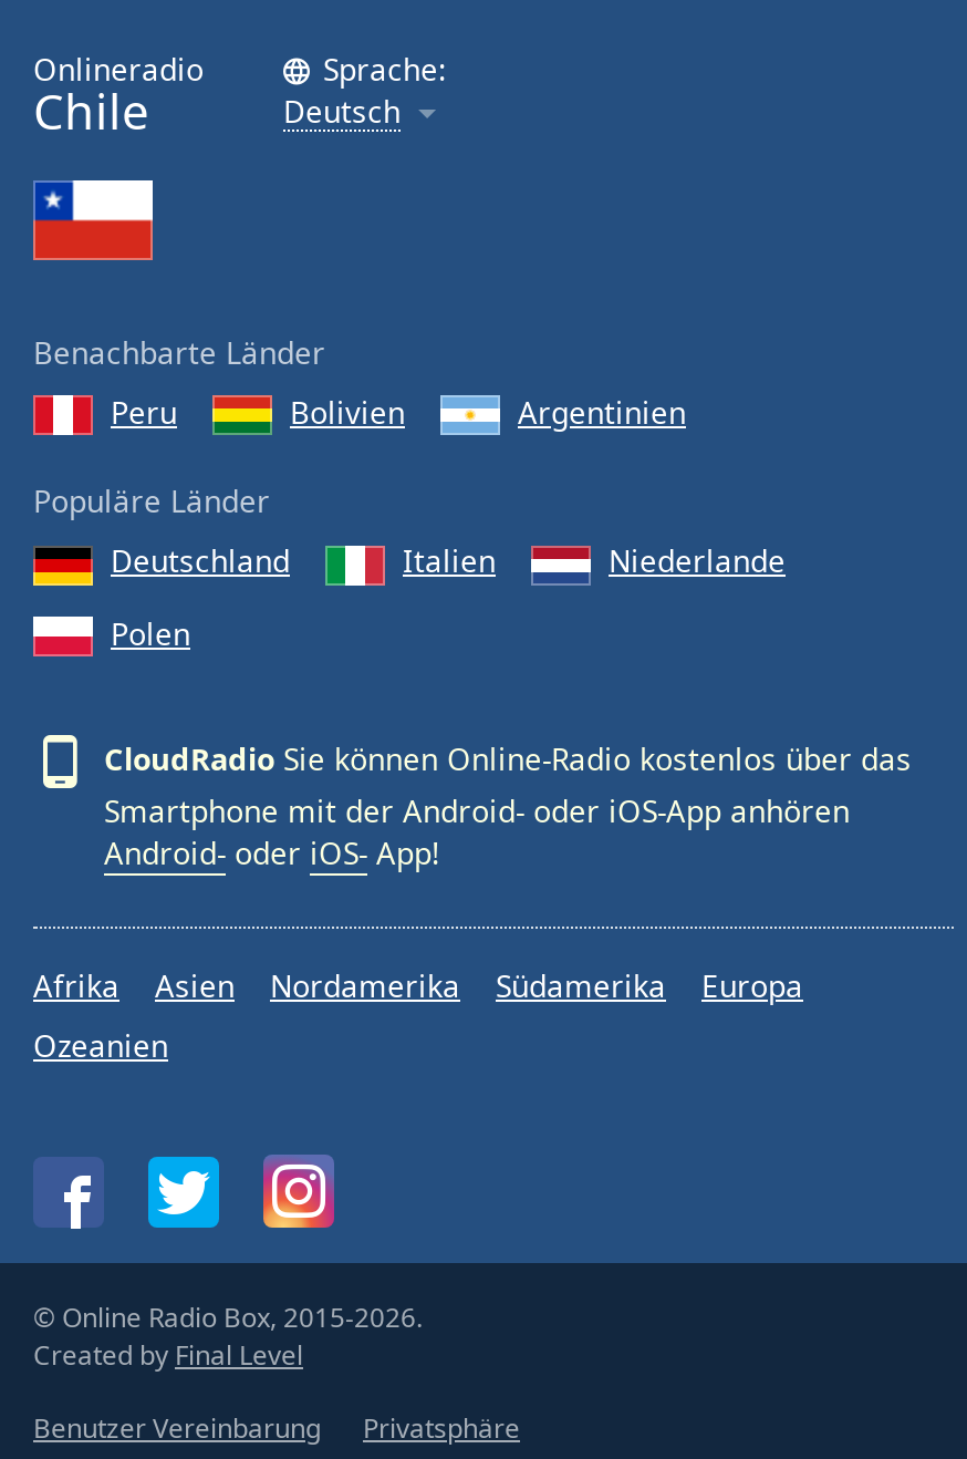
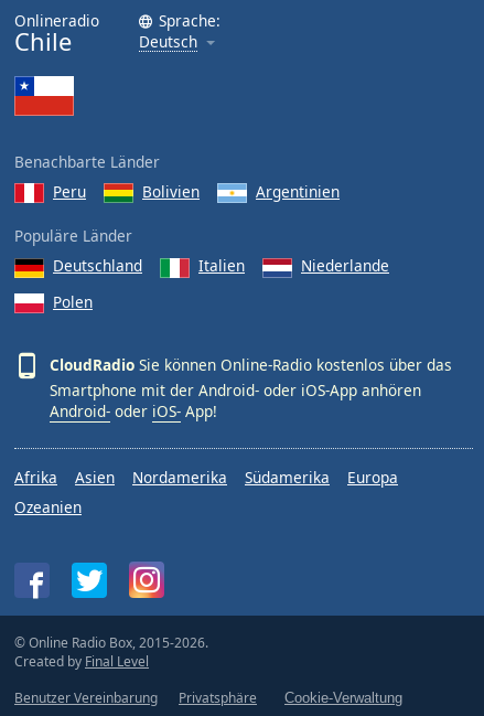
none -> [284,690,402,706] Cookie-Verwaltung

